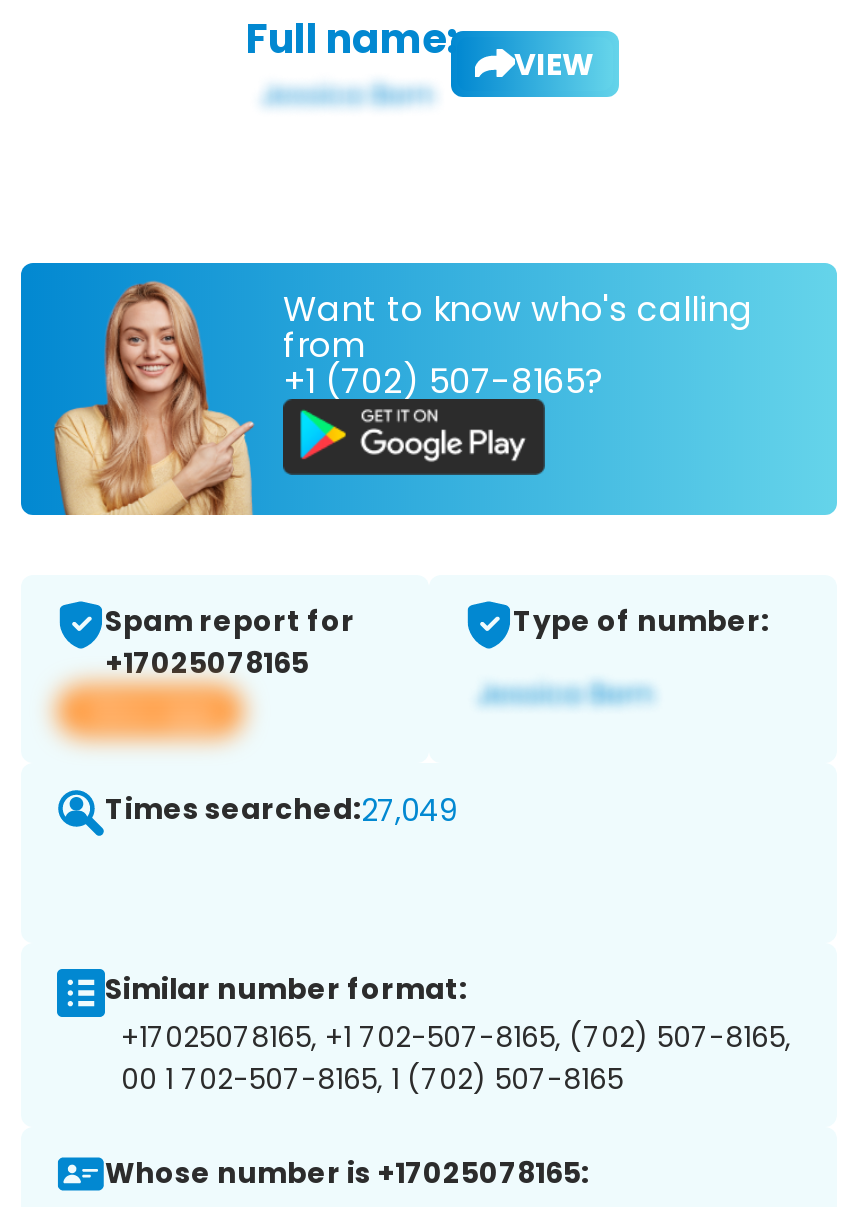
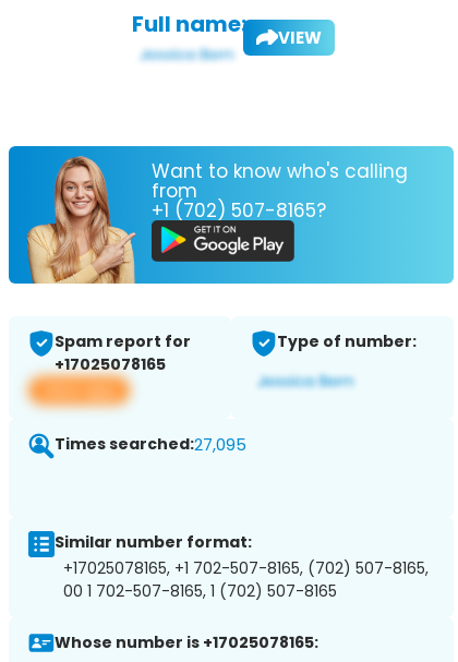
[105,789,457,831] Times searched:27,049 -> [55,433,246,456] Times searched:27,095

